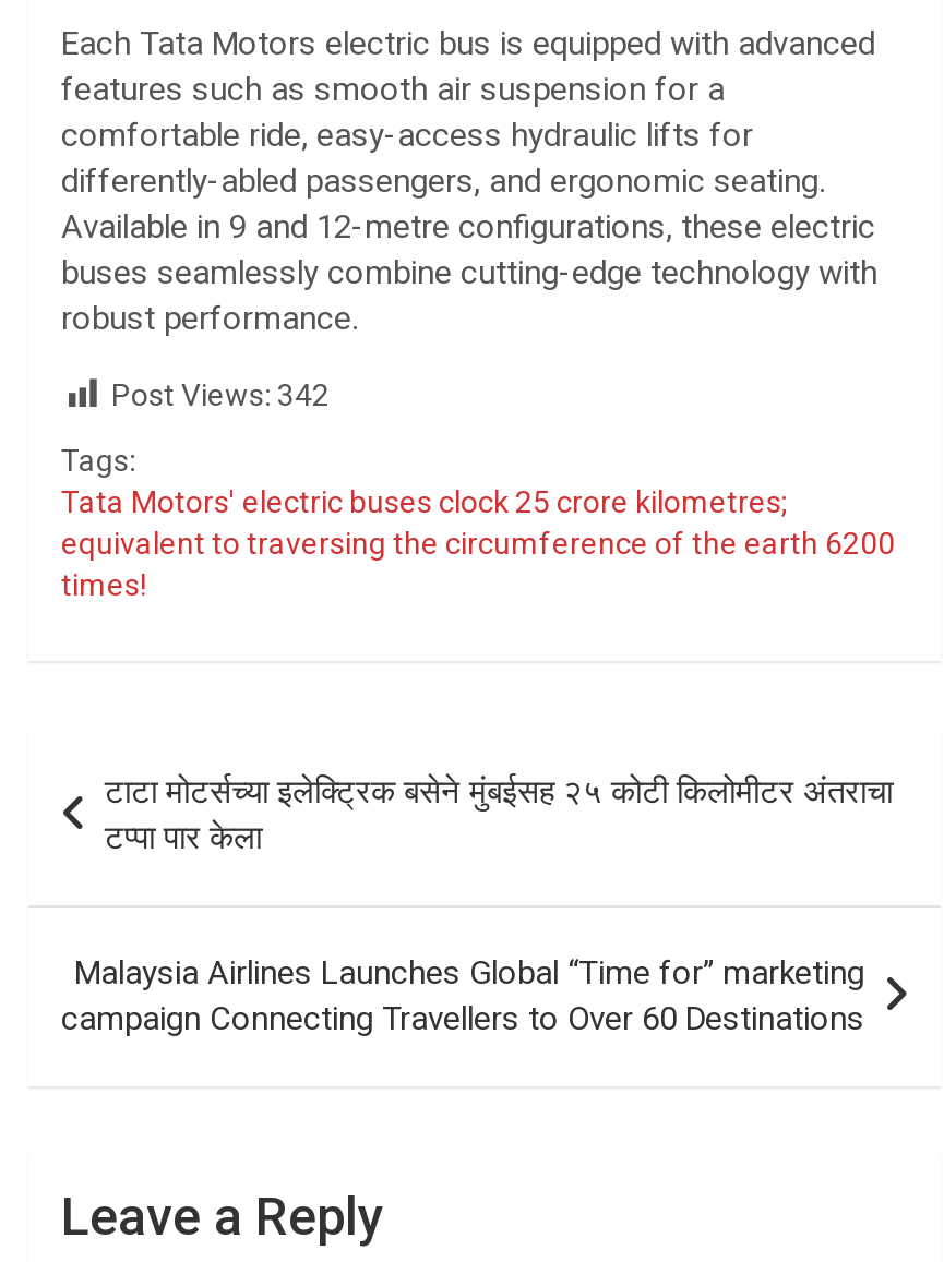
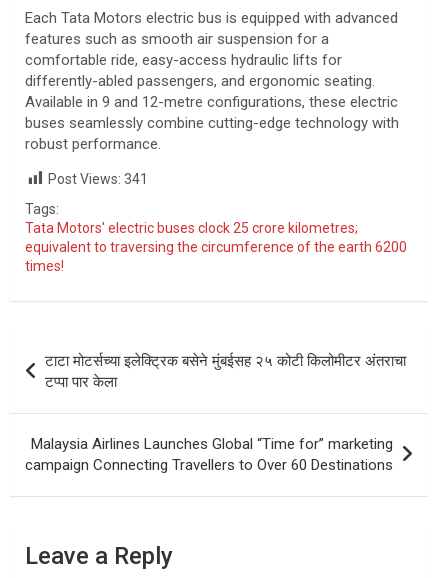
[111,377,330,412] Post Views: 342 -> [48,171,148,187] Post Views: 341

